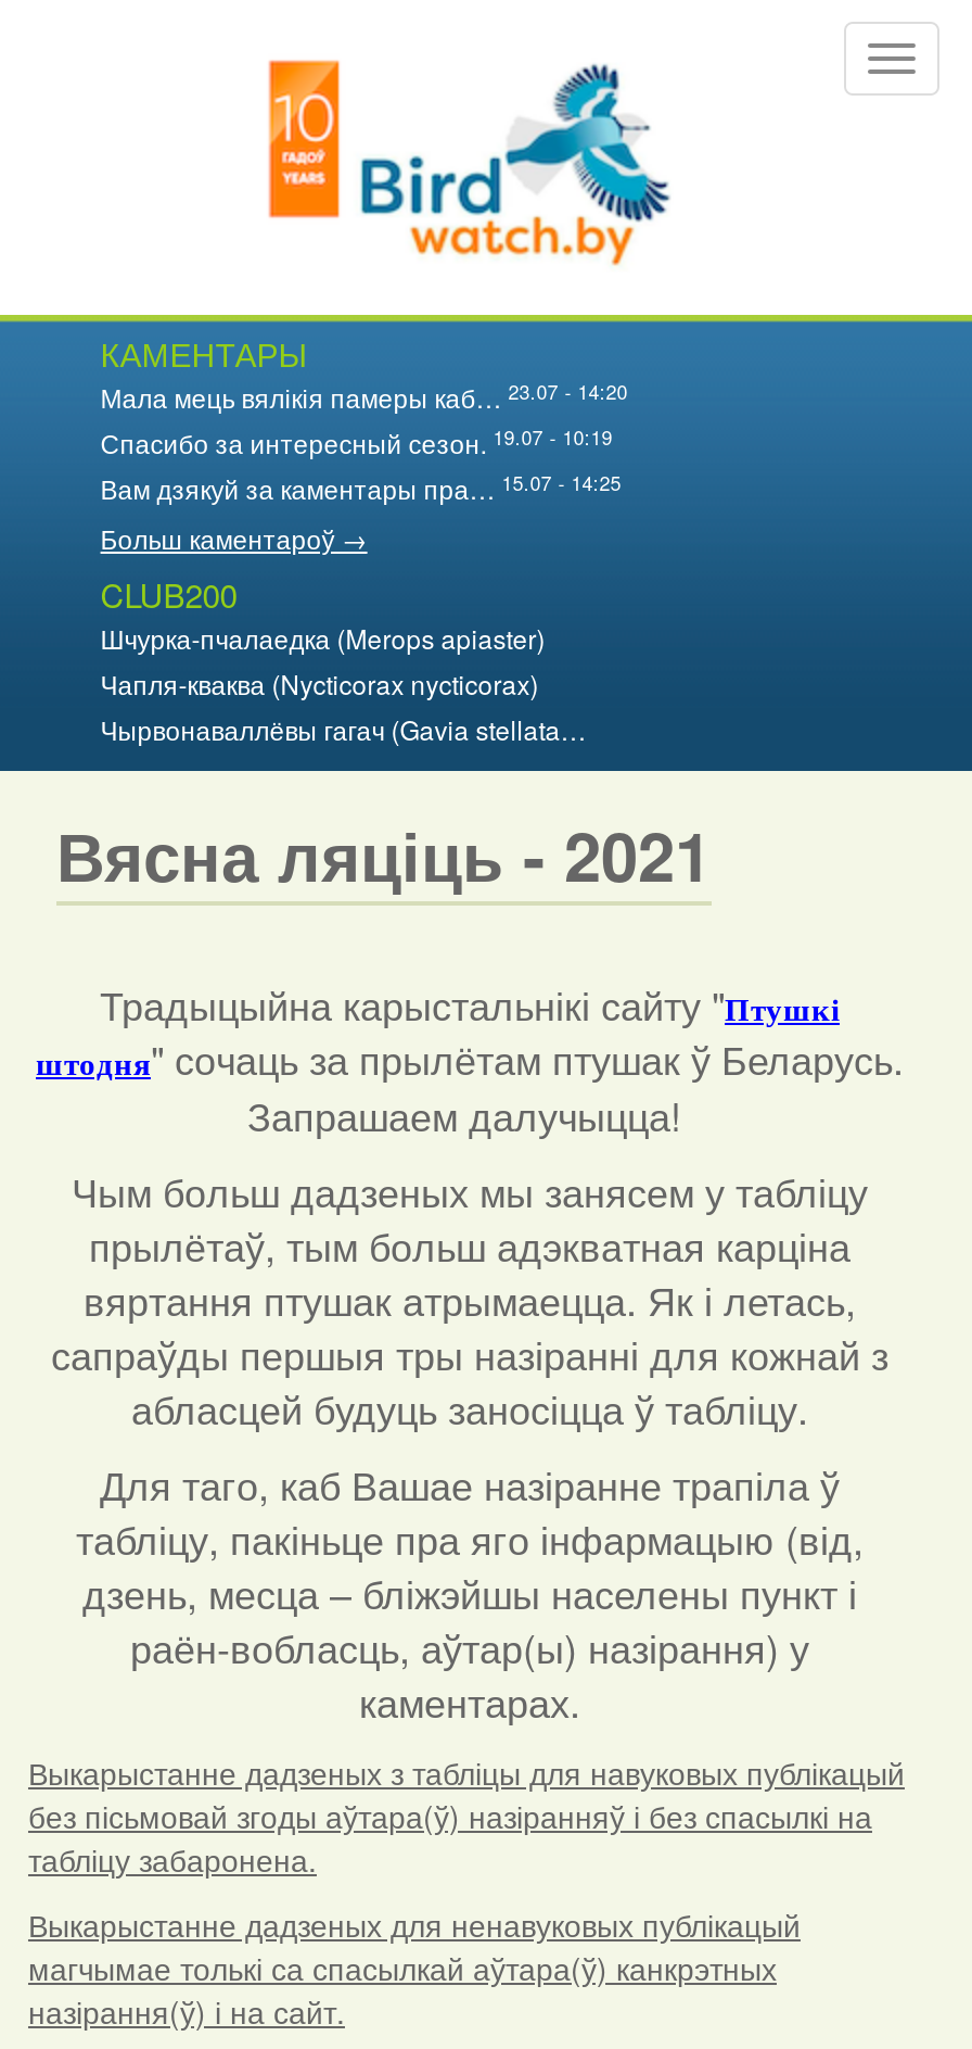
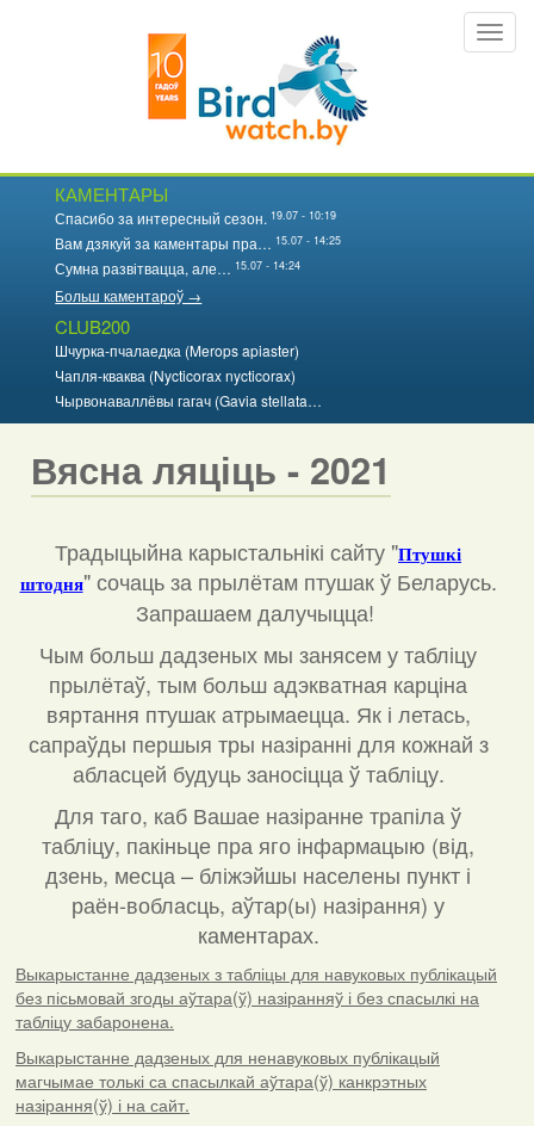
[100,377,628,415] Мала мець вялікія памеры каб… 23.07 - 14:20 -> none
moved [100,422,621,506] -> [55,207,341,253]: Спасибо за интересный сезон. 19.07 - 10:19 | Вам дзякуй за каментары пра… 15.07 - 14:25
none -> [55,257,301,278] Сумна развітвацца, але… 15.07 - 14:24

